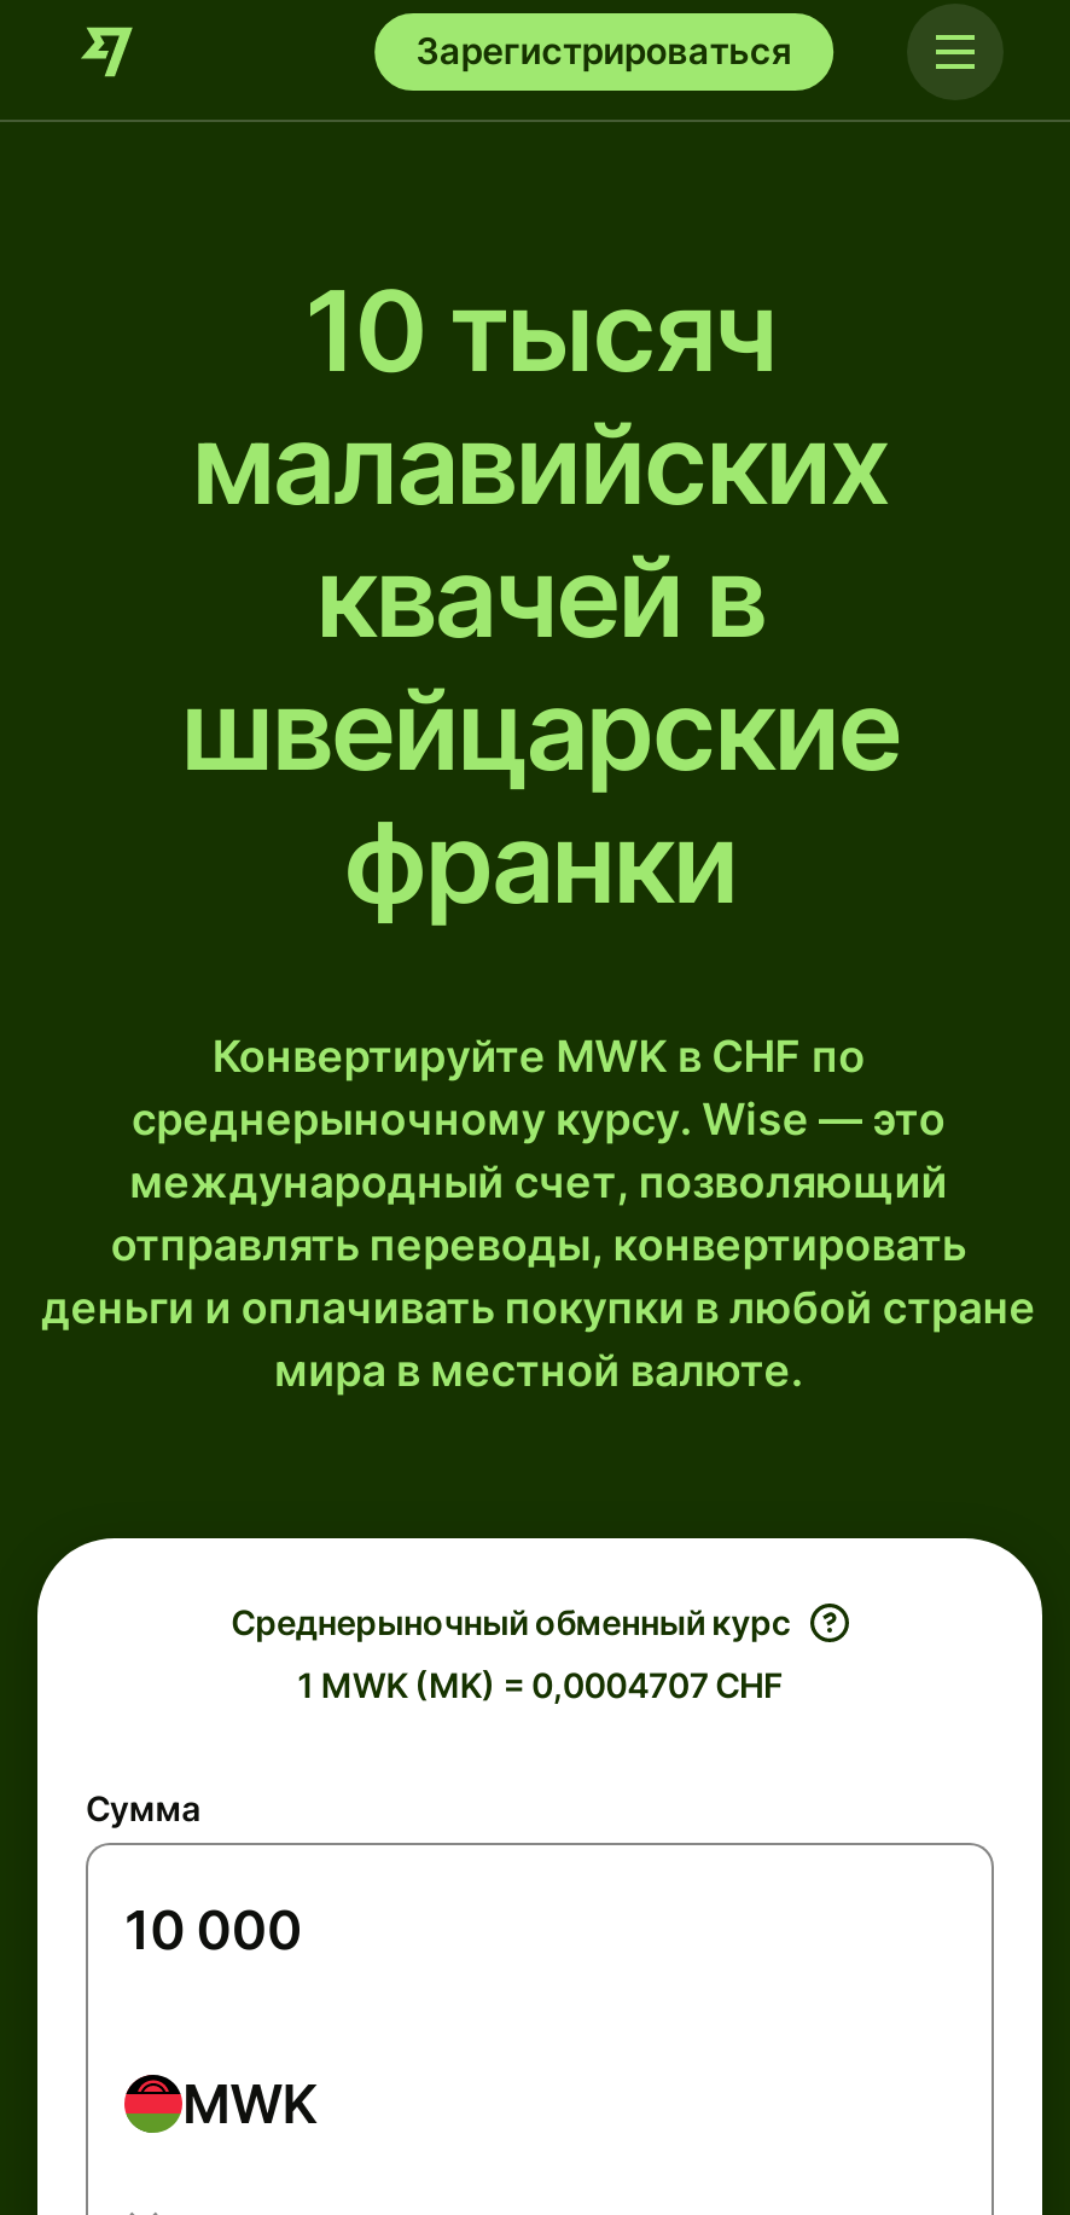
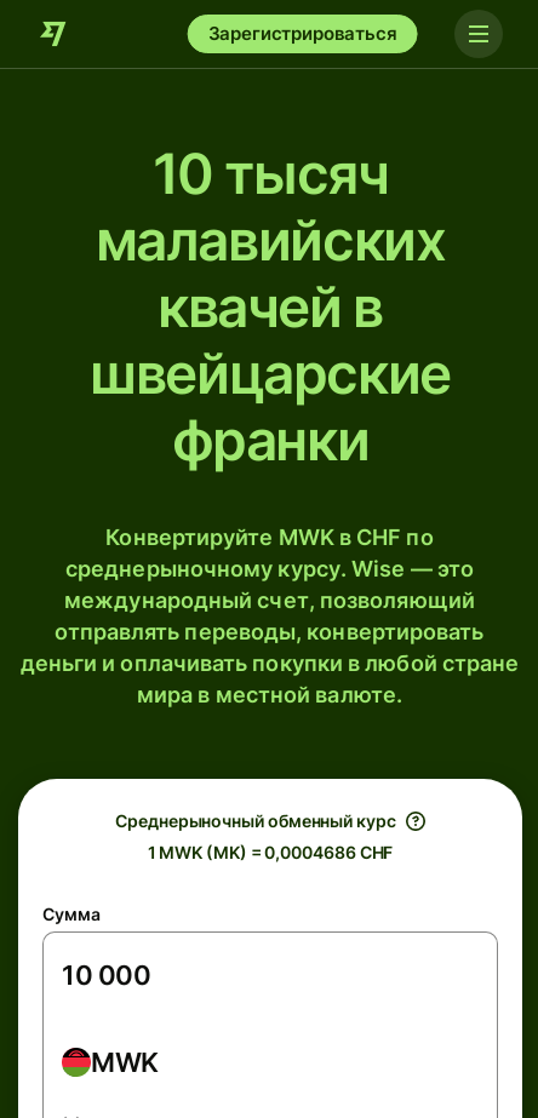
[297,1664,782,1705] 1 MWK (MK) = 0,0004707 CHF -> [147,842,393,862] 1 MWK (MK) = 0,0004686 CHF

